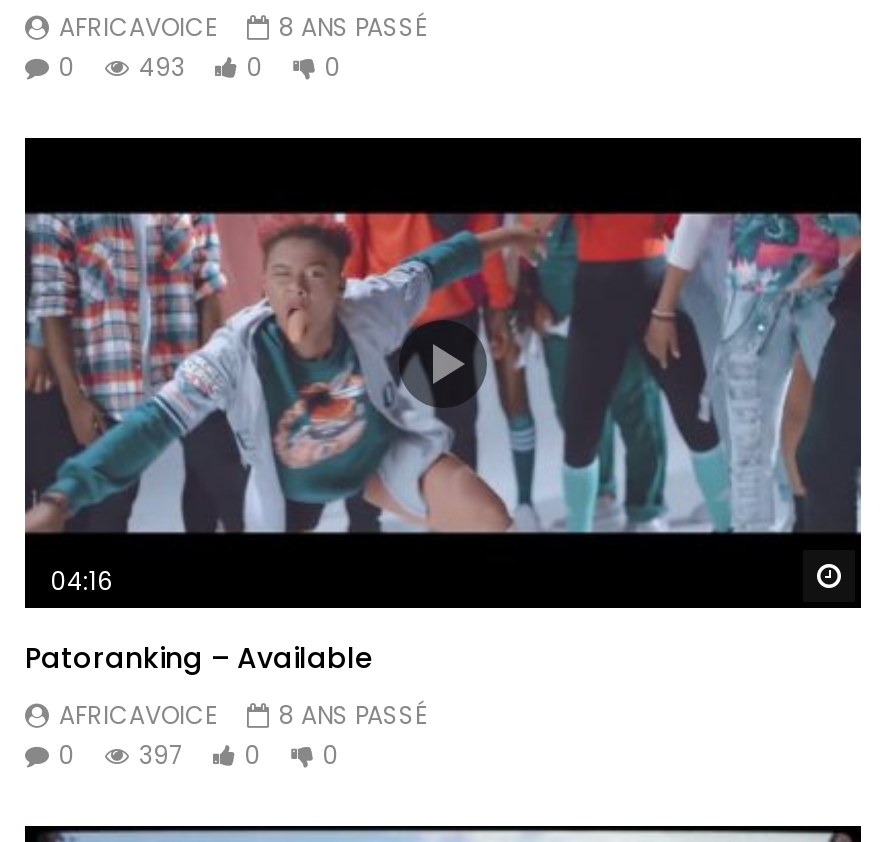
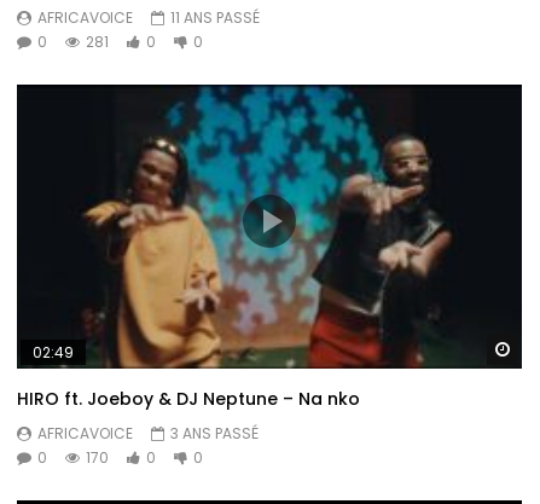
[59,10,427,44] AFRICAVOICE 8 ANS PASSÉ -> [37,7,260,28] AFRICAVOICE 11 ANS PASSÉ
[59,50,341,84] 0 493 0 0 -> [37,31,203,52] 0 281 0 0
[23,138,863,610] [image] | 04:16 -> [16,85,523,370] [image] | 02:49
[25,638,373,678] Patoranking – Available -> [17,387,360,411] HIRO ft. Joeboy & DJ Neptune – Na nko
[59,698,427,732] AFRICAVOICE 8 ANS PASSÉ -> [37,423,259,444] AFRICAVOICE 3 ANS PASSÉ
[59,738,339,772] 0 397 0 0 -> [37,447,203,468] 0 170 0 0

